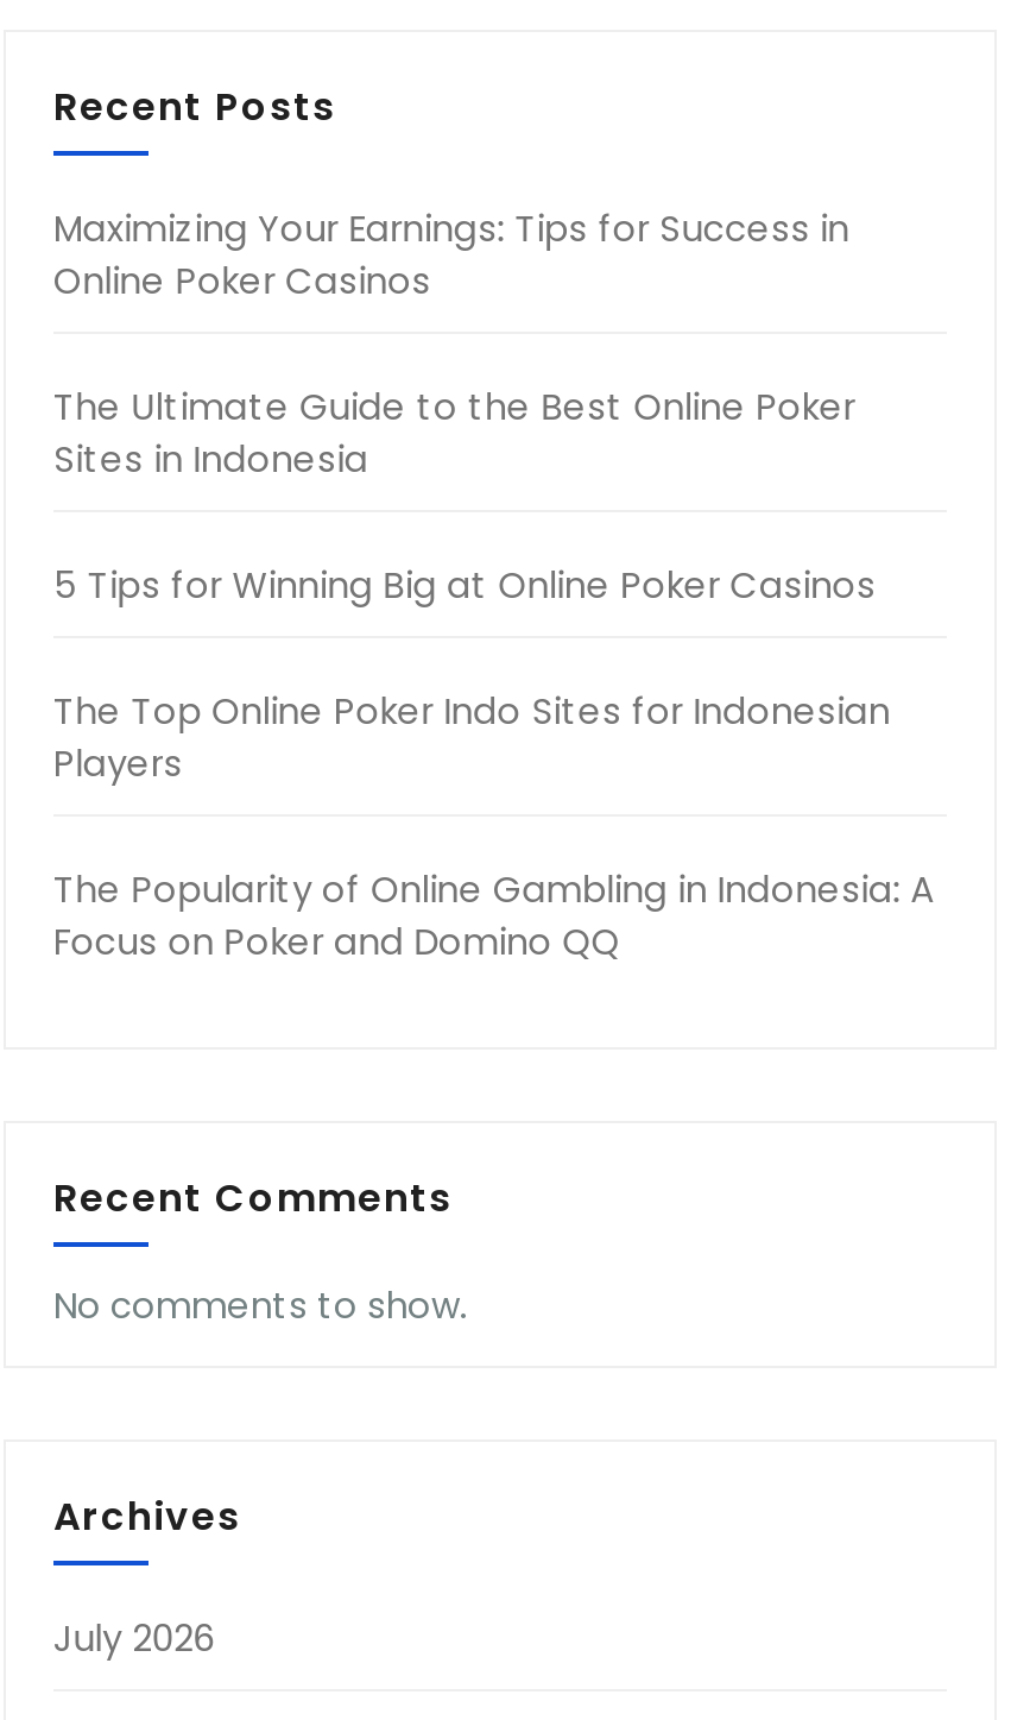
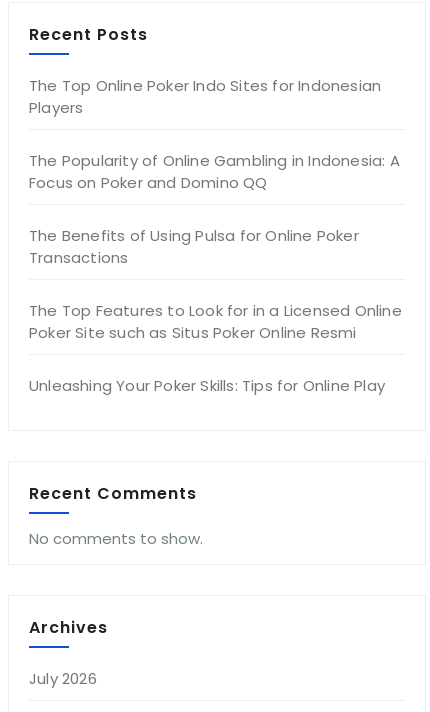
[53,203,876,610] Maximizing Your Earnings: Tips for Success in | Online Poker Casinos | The Ultimate Guide to the Best Online Poker | Sites in Indonesia | 5 Tips for Winning Big at Online Poker Casinos -> none
moved [53,686,934,966] -> [29,75,400,193]: The Top Online Poker Indo Sites for Indonesian | Players | The Popularity of Online Gambling in Indonesia: A | Focus on Poker and Domino QQ
none -> [29,225,402,396] The Benefits of Using Pulsa for Online Poker | Transactions | The Top Features to Look for in a Licensed Online | Poker Site such as Situs Poker Online Resmi | Unleashing Your Poker Skills: Tips for Online Play

